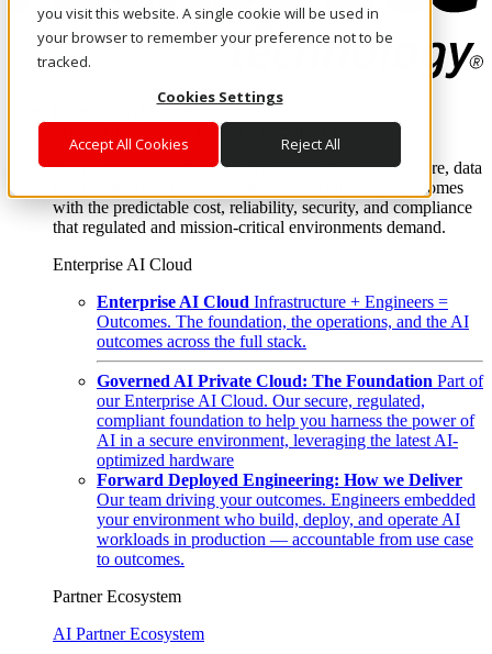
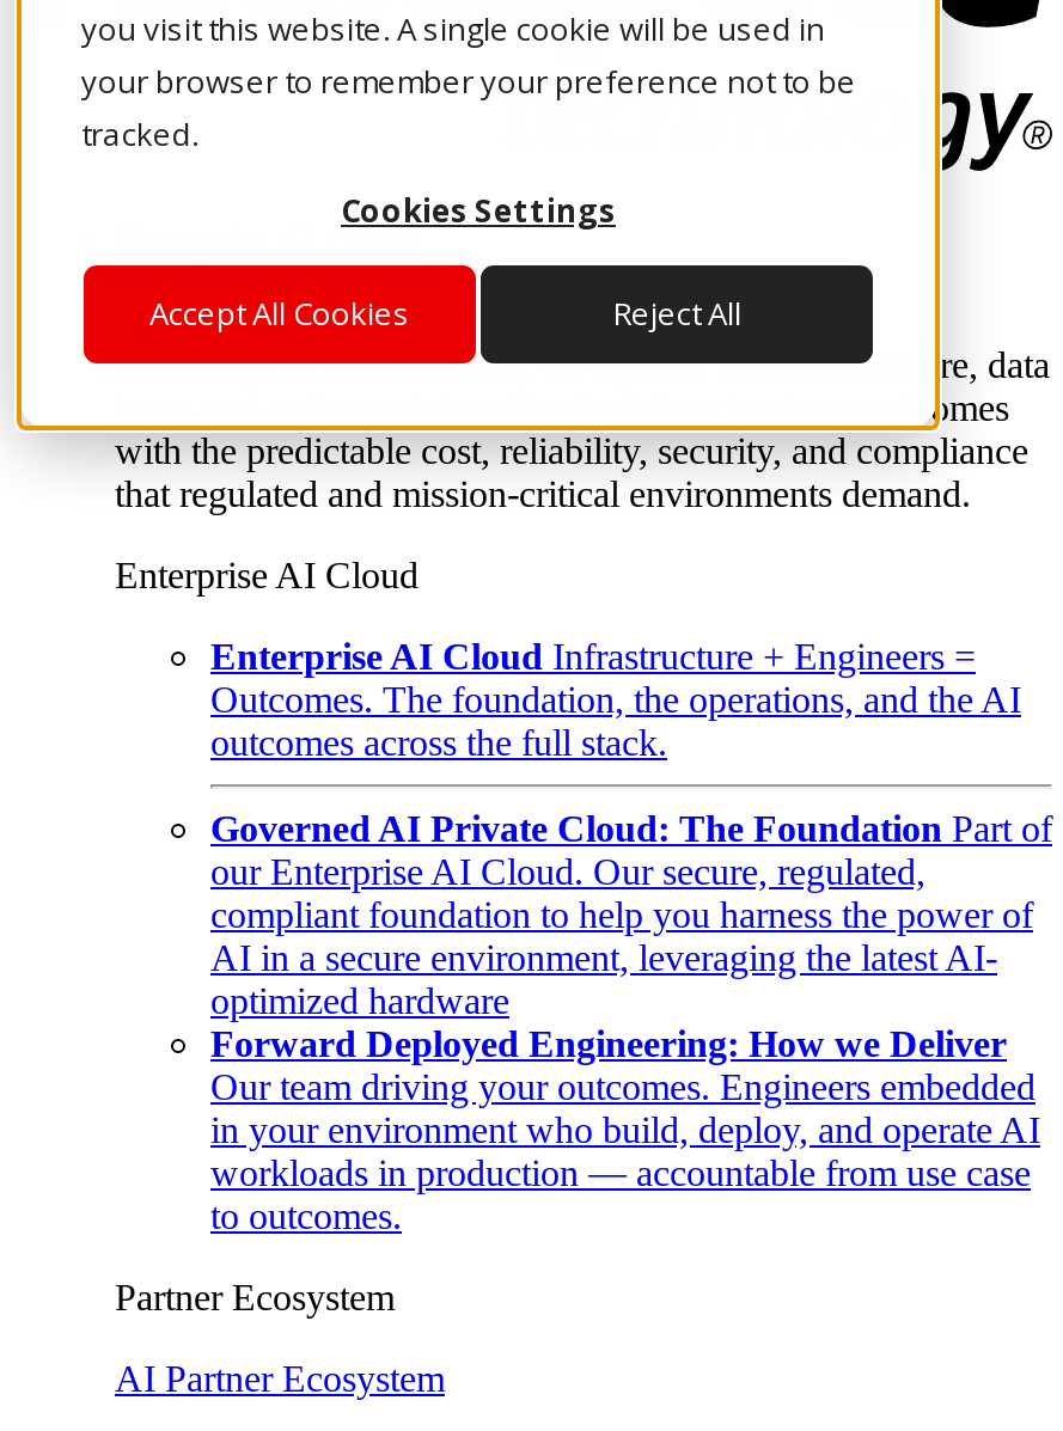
[97,510,460,529] your environment who build, deploy, and operate AI -> [210,1110,1040,1151] in your environment who build, deploy, and operate AI

